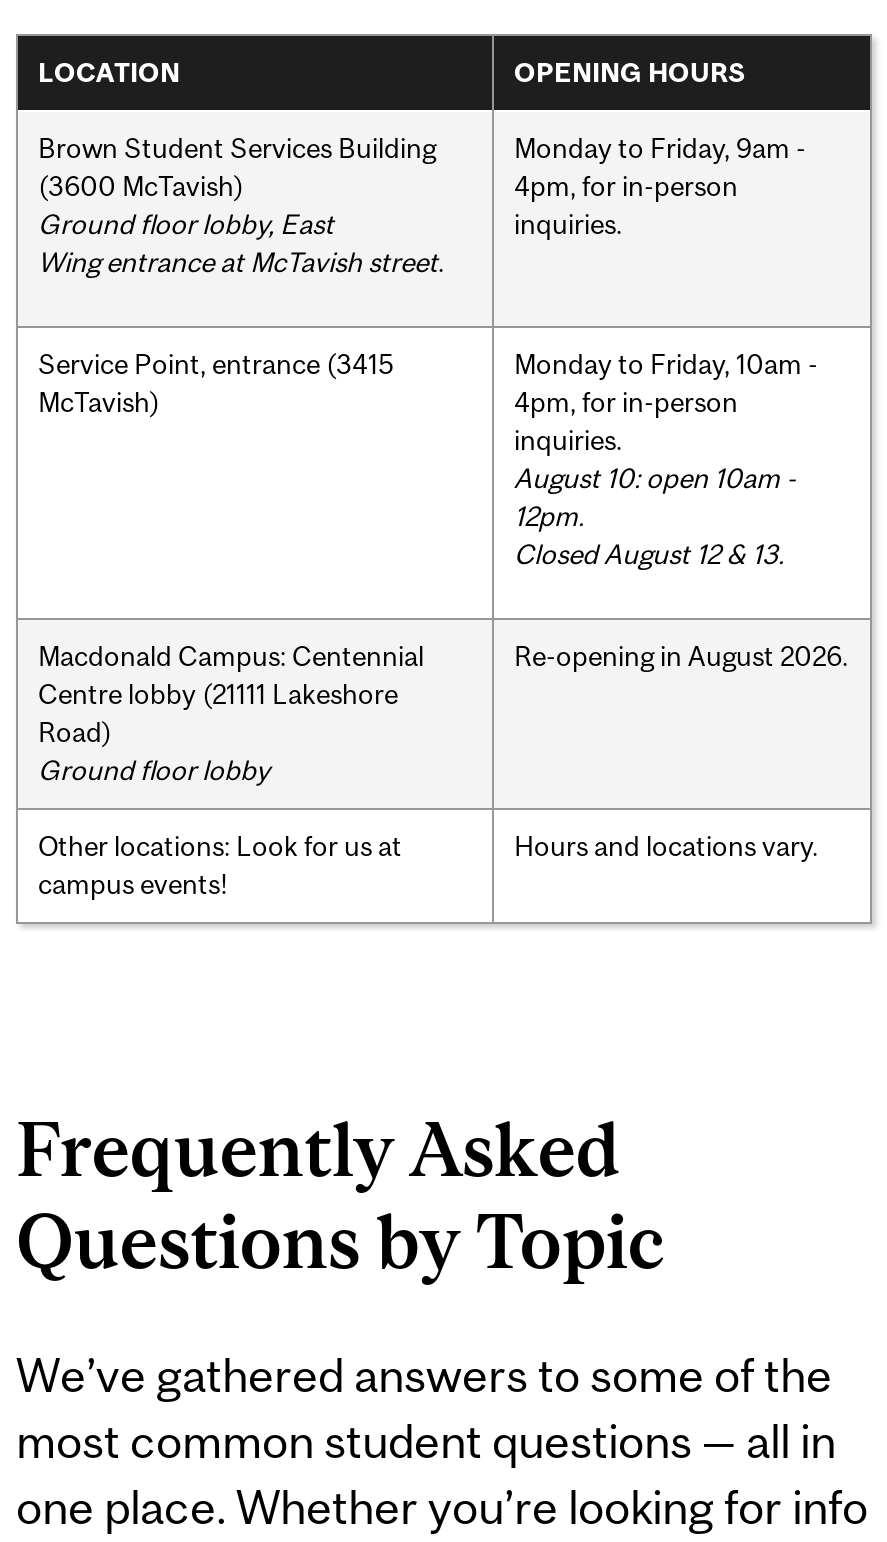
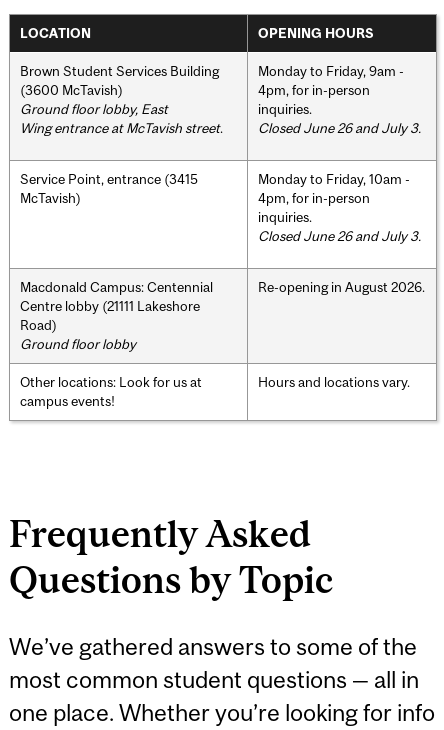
none -> [258,120,421,136] Closed June 26 and July 3.
[514,461,796,569] August 10: open 10am - | 12pm. | Closed August 12 & 13. -> [258,228,421,244] Closed June 26 and July 3.

